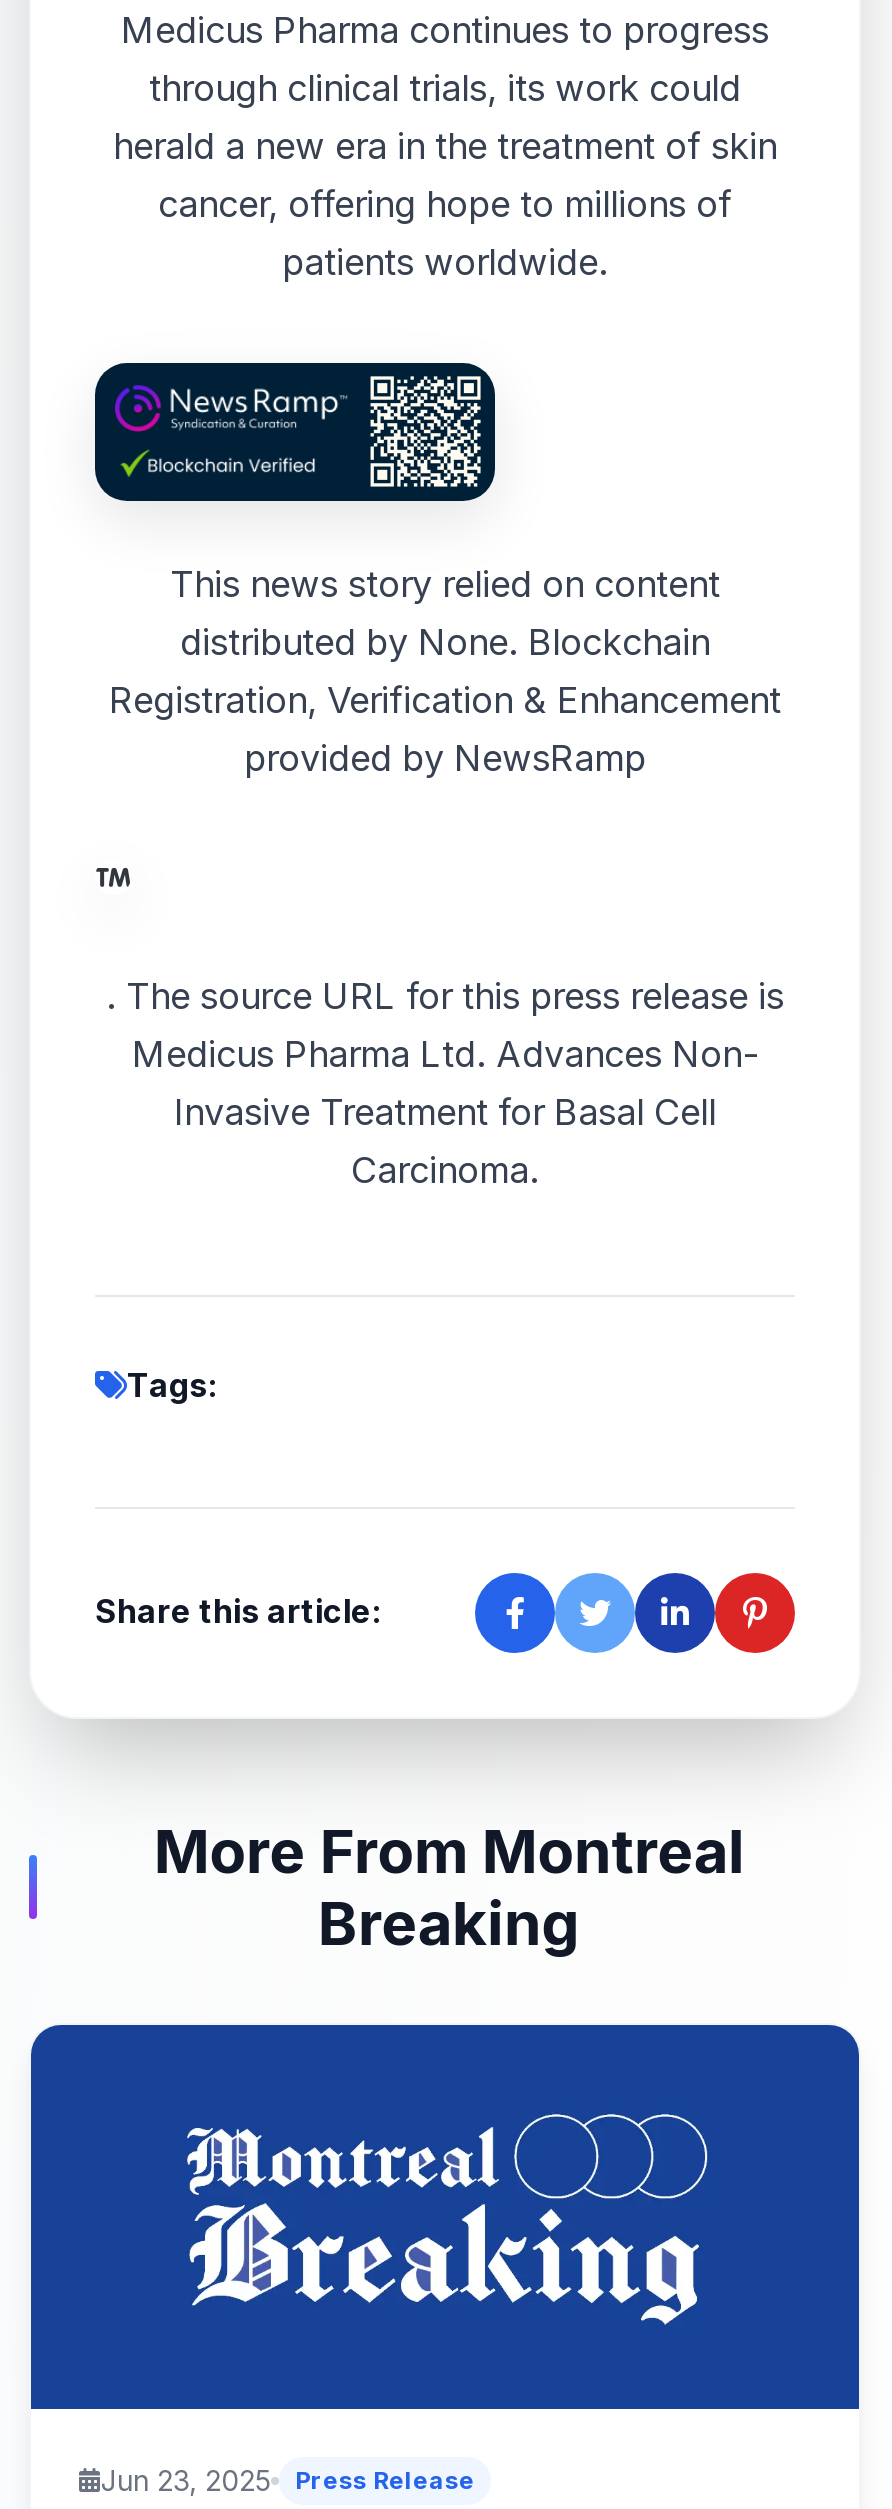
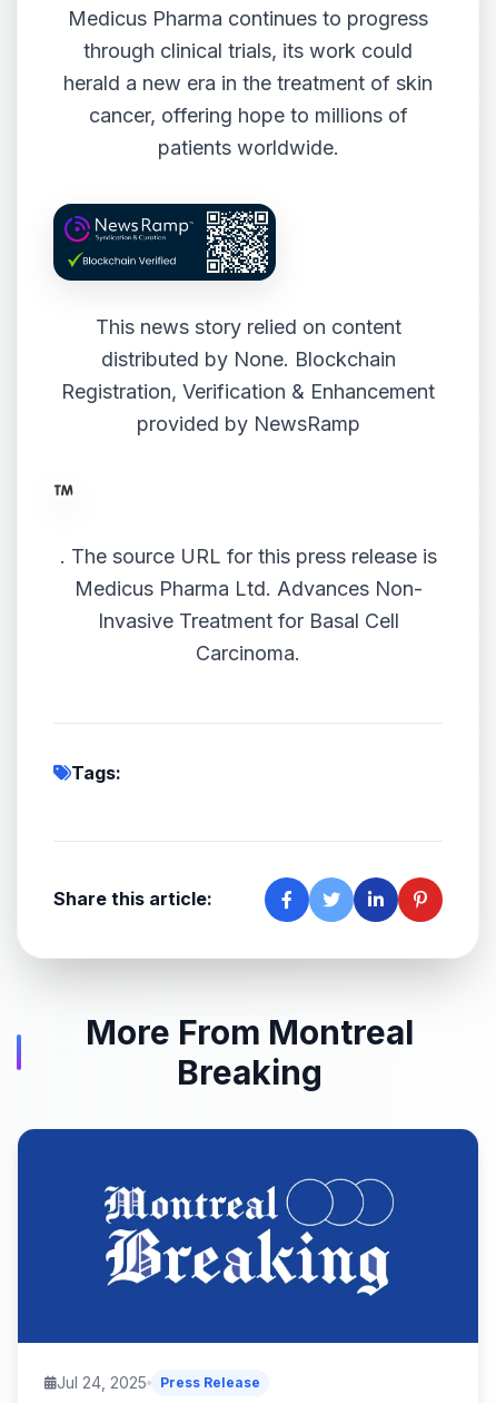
[101,2463,475,2497] Jun 23, 2025 Press Release -> [57,1373,260,1392] Jul 24, 2025 Press Release

